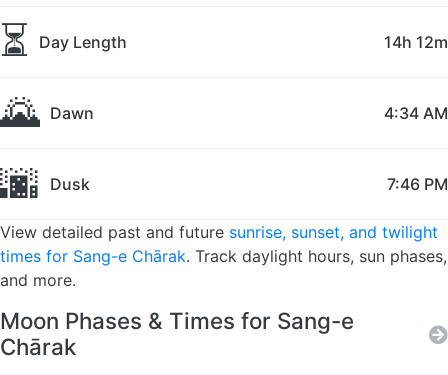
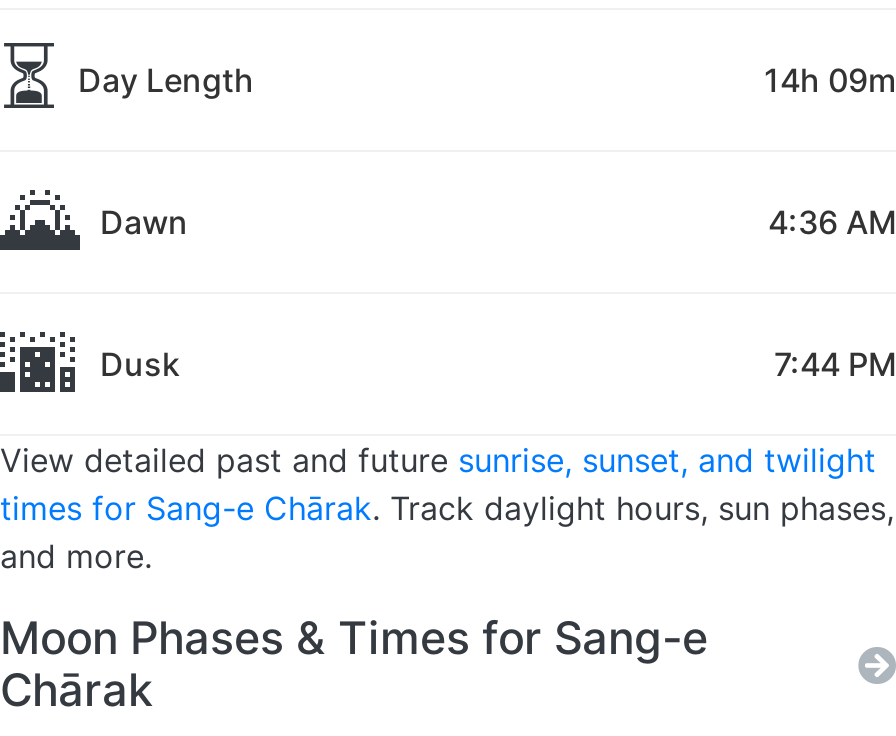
[384,32,448,52] 14h 12m -> [764,61,896,101] 14h 09m
[384,103,448,123] 4:34 AM -> [768,203,896,243] 4:36 AM
[387,174,448,194] 7:46 PM -> [774,345,896,385] 7:44 PM

